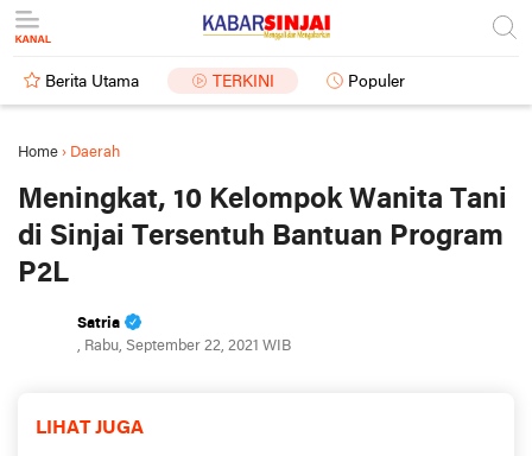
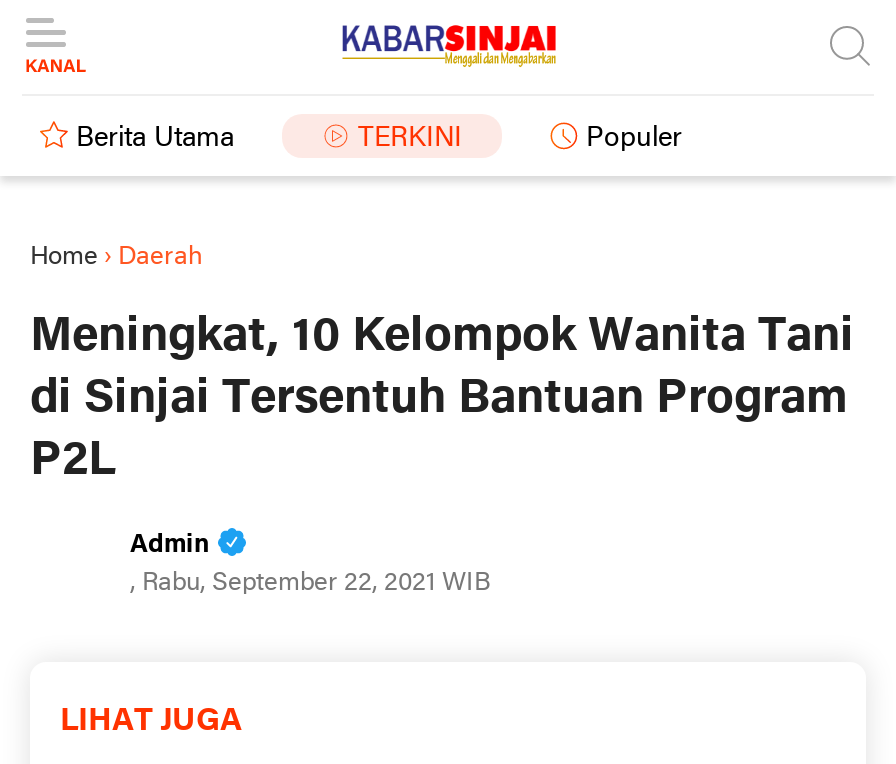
[77,316,120,331] Satria -> [130,532,210,558] Admin

